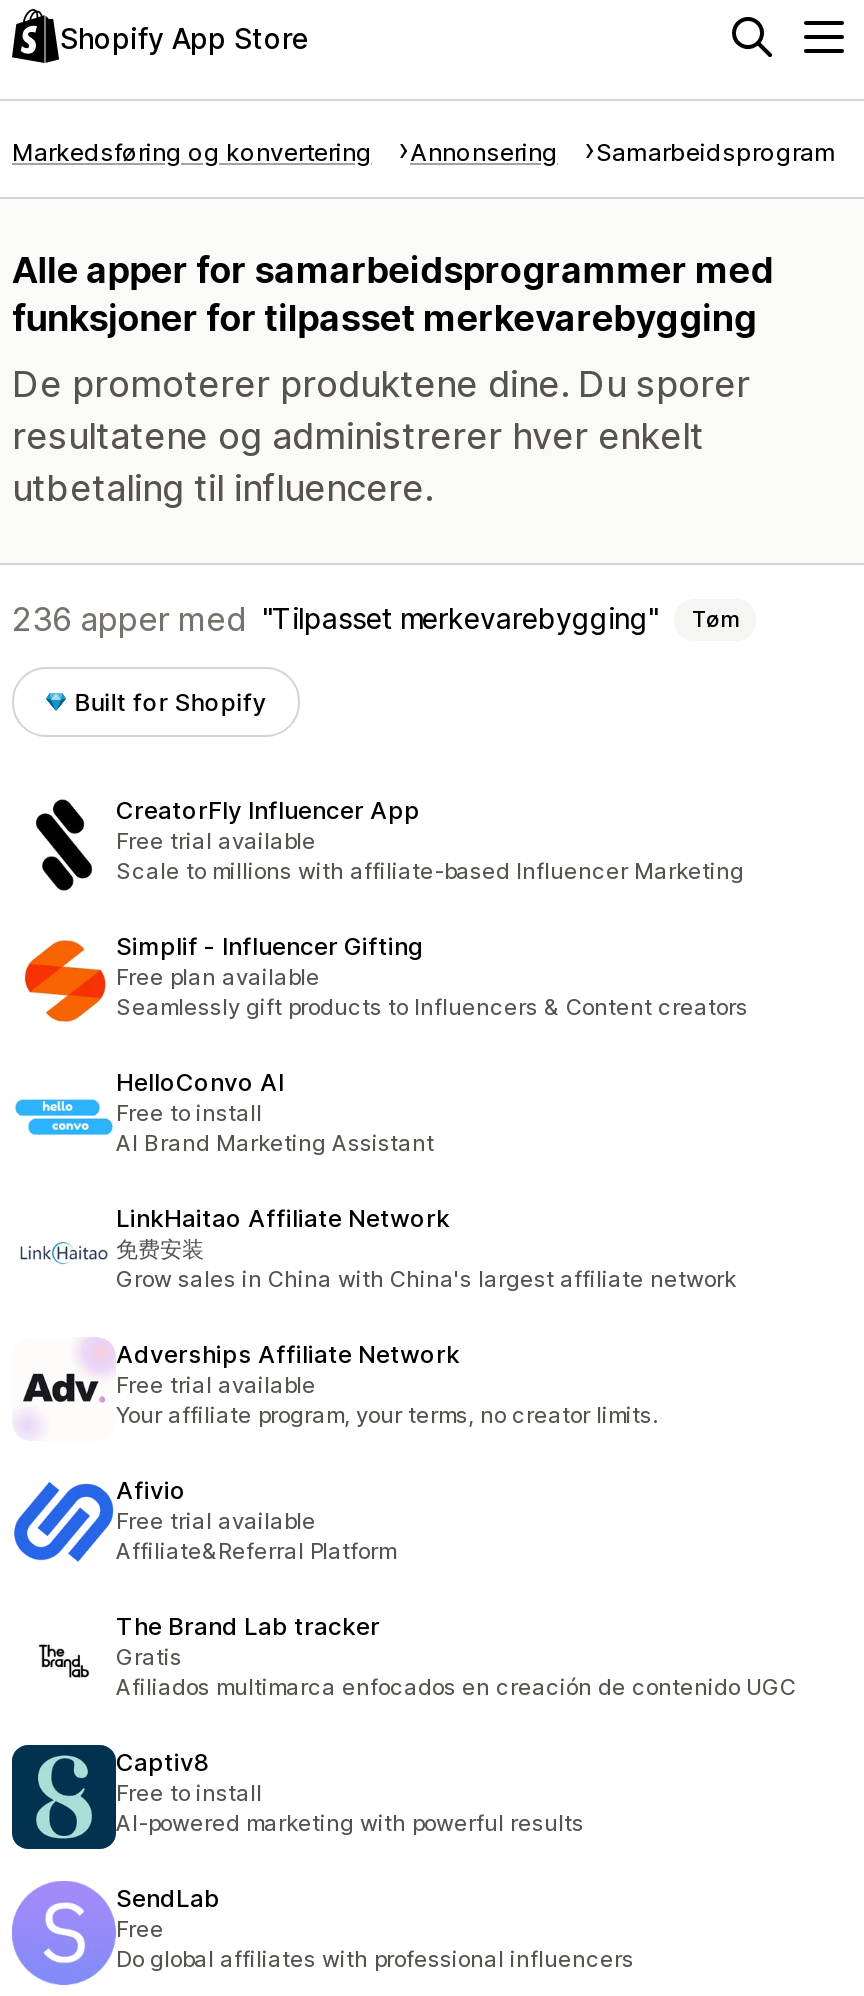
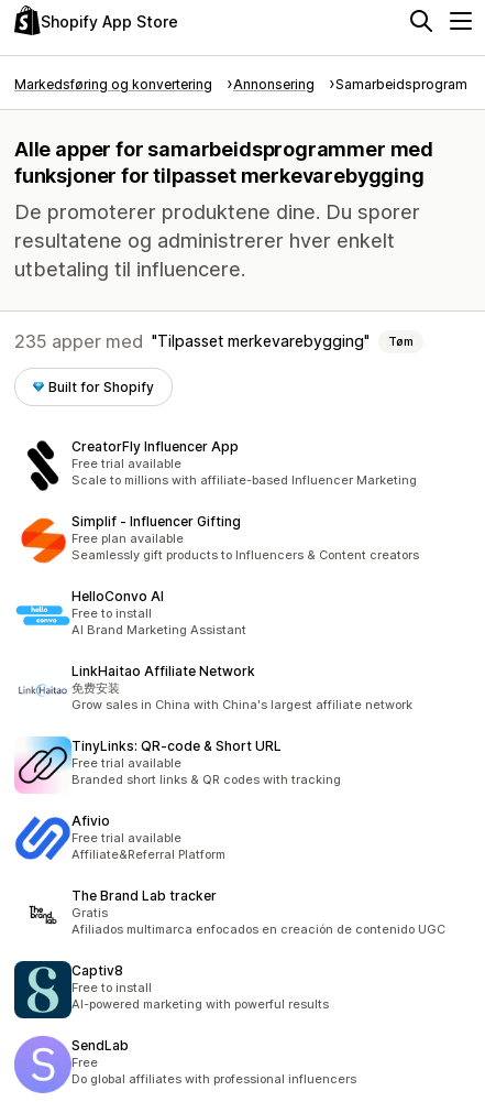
[12,599,738,639] 236 apper med Tilpasset merkevarebygging Tøm -> [14,330,414,352] 235 apper med Tilpasset merkevarebygging Tøm
[14,1337,460,1439] [image] | Adverships Affiliate Network -> [14,735,282,794] [image] | TinyLinks: QR‑code & Short URL
[116,1401,658,1429] Your affiliate program, your terms, no creator limits. -> [71,772,341,787] Branded short links & QR codes with tracking

